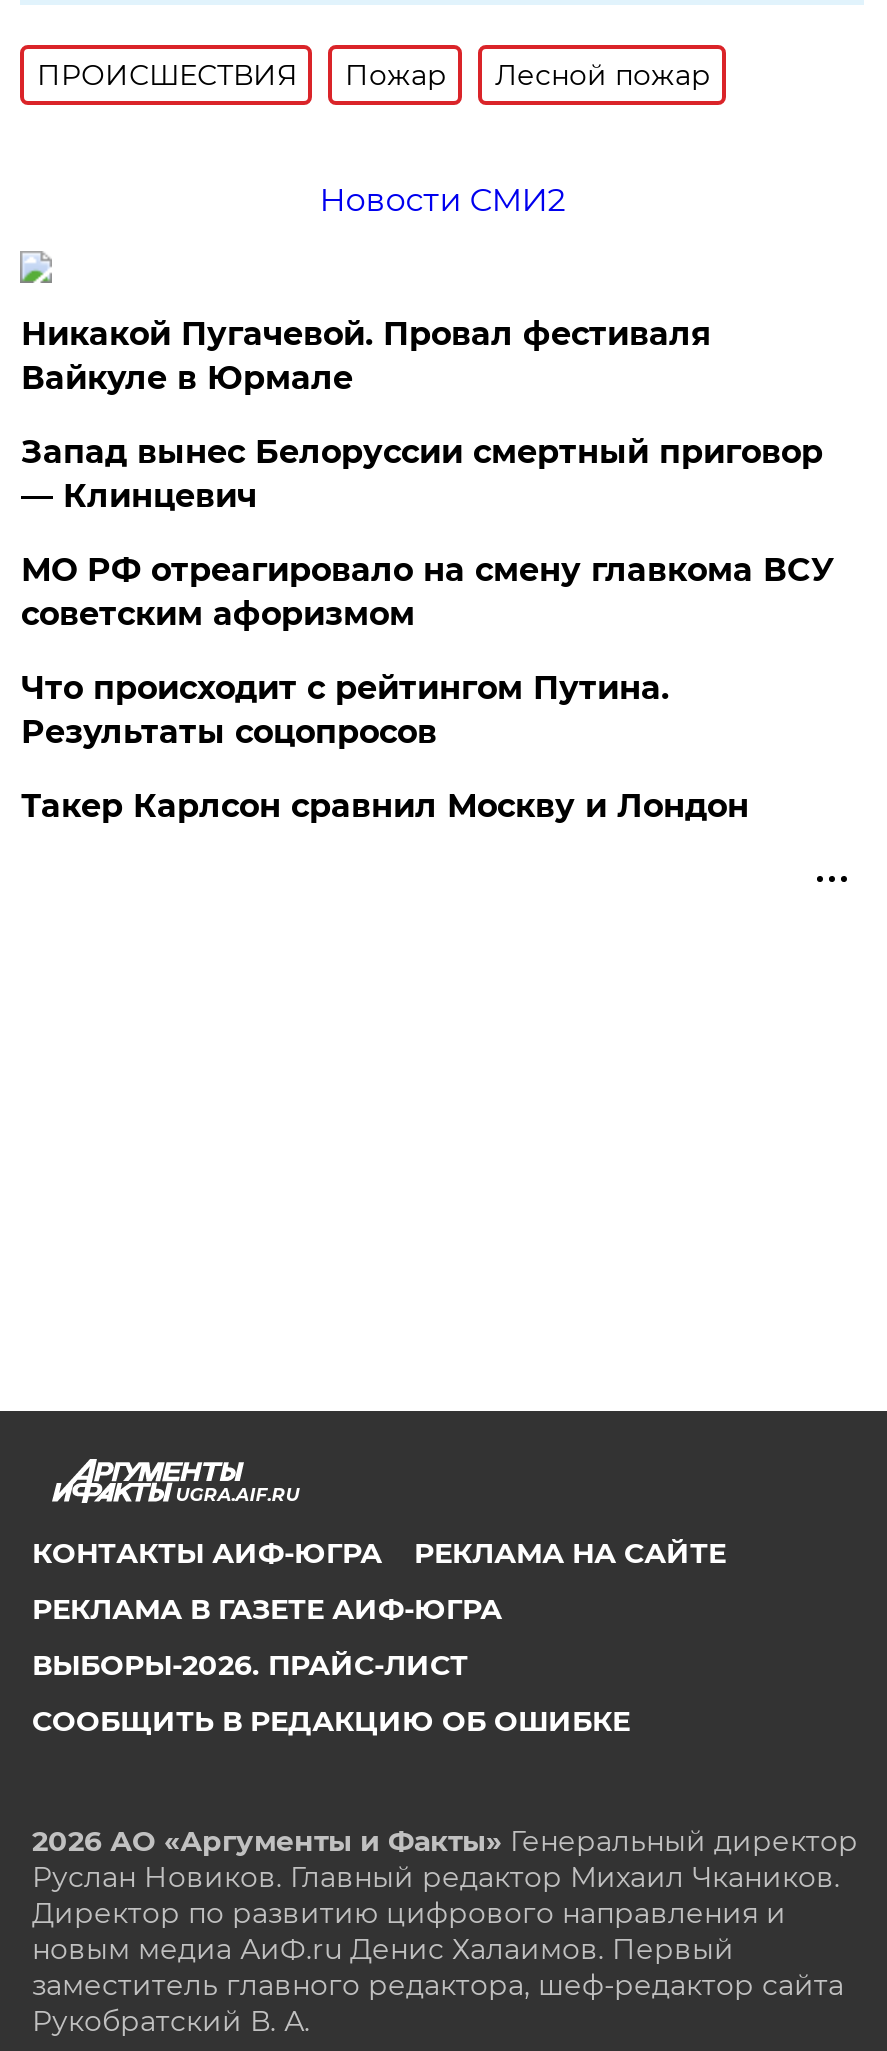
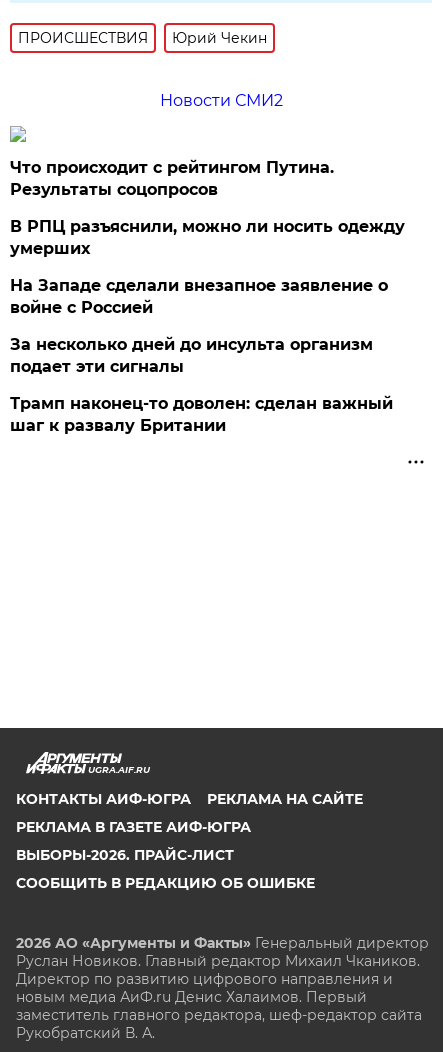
[345,58,711,94] Пожар | Лесной пожар -> [172,29,267,47] Юрий Чекин
[21,316,835,634] Никакой Пугачевой. Провал фестиваля | Вайкуле в Юрмале | Запад вынес Белоруссии смертный приговор | — Клинцевич | МО РФ отреагировало на смену главкома ВСУ | советским афоризмом -> none
moved [21,670,669,752] -> [10,158,334,199]: Что происходит с рейтингом Путина. | Результаты соцопросов
[21,788,749,826] Такер Карлсон сравнил Москву и Лондон -> [10,217,405,435] В РПЦ разъяснили, можно ли носить одежду | умерших | На Западе сделали внезапное заявление о | войне с Россией | За несколько дней до инсульта организм | подает эти сигналы | Трамп наконец-то доволен: сделан важный | шаг к развалу Британии

